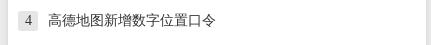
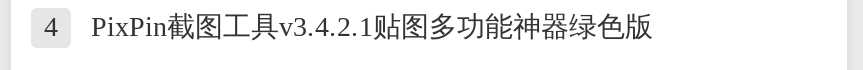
[48,13,216,28] 高德地图新增数字位置口令 -> [91,12,653,42] PixPin截图工具v3.4.2.1贴图多功能神器绿色版

